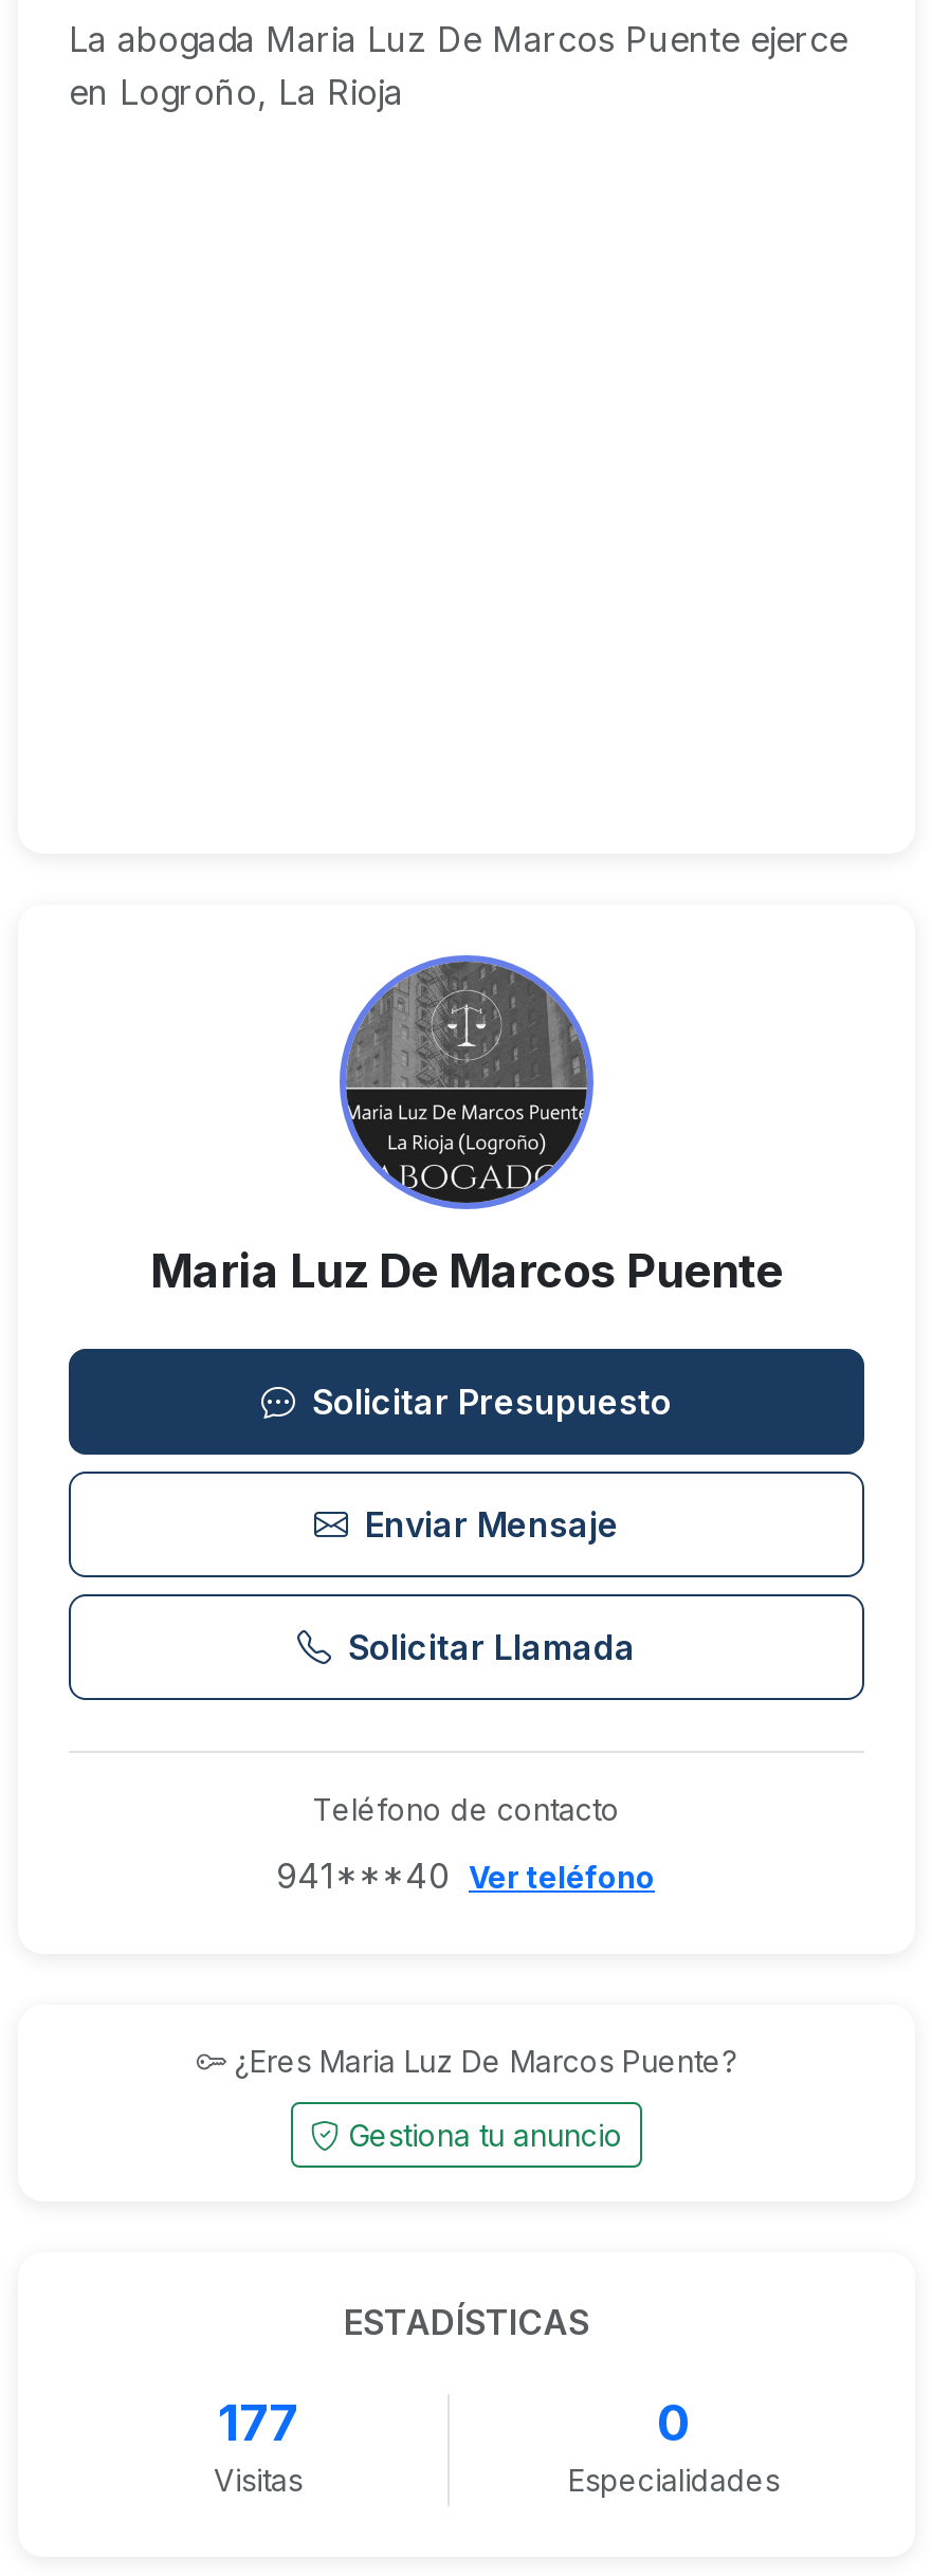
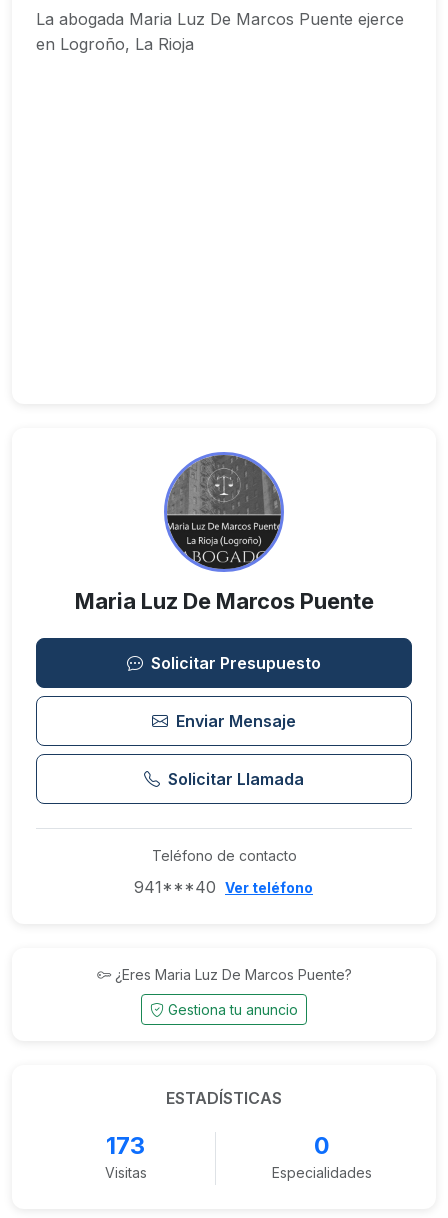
[218,2392,298,2453] 177 -> [106,1131,145,1160] 173

